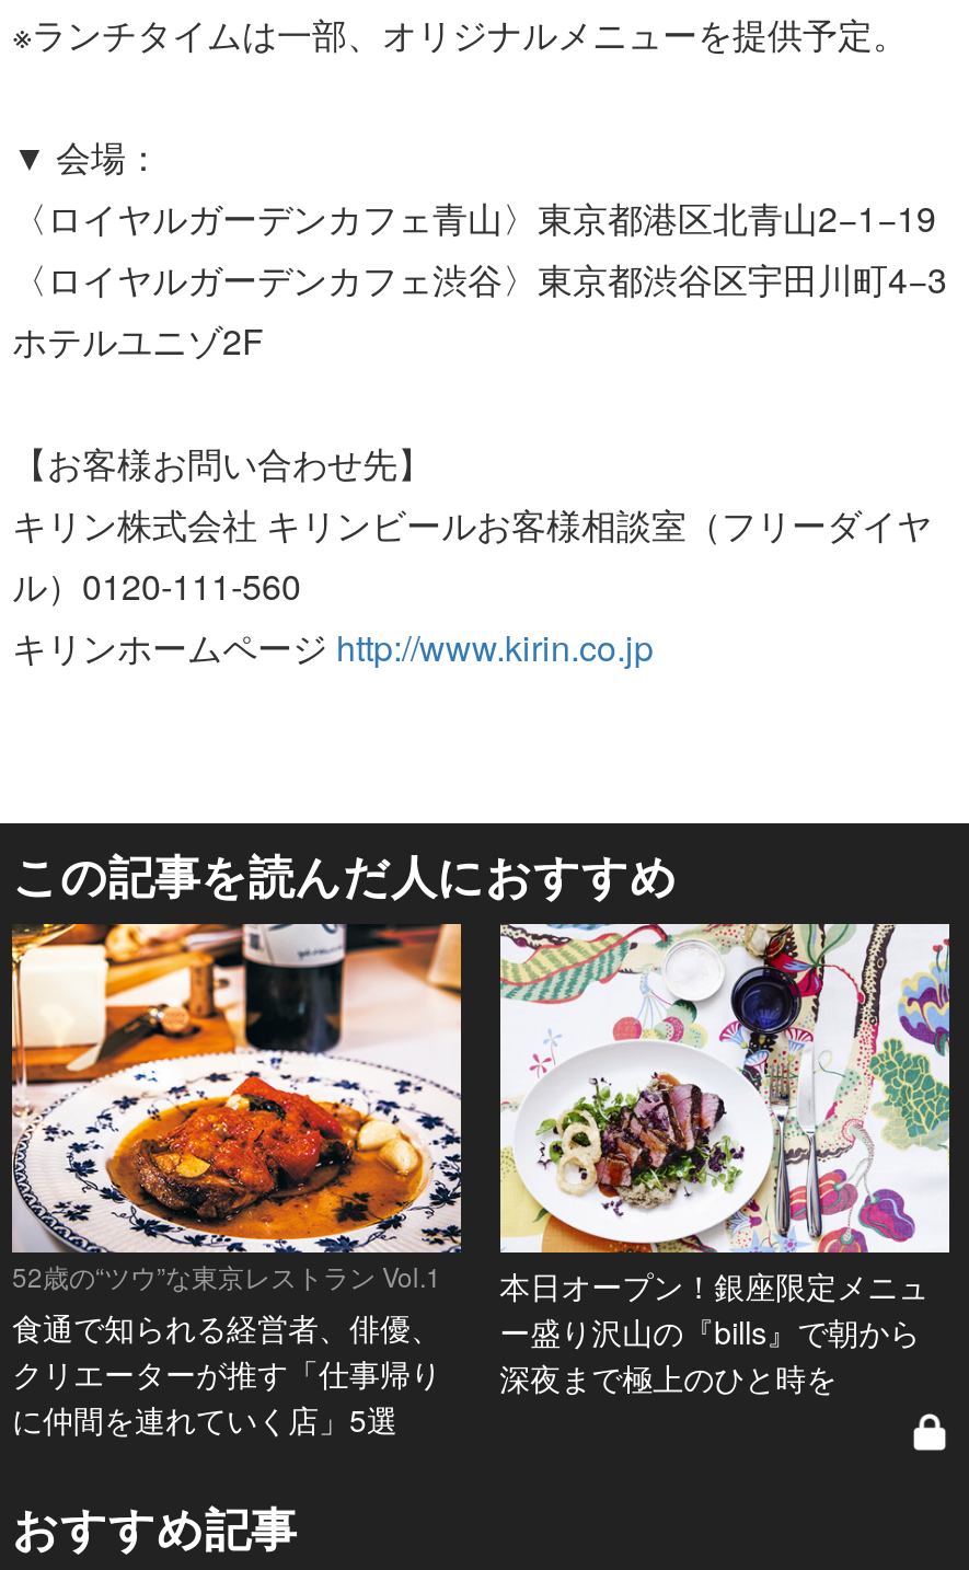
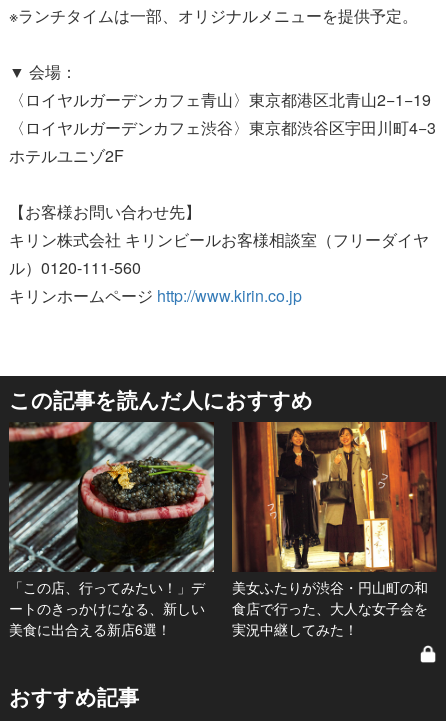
[10,922,463,1441] [image] | 52歳の“ツウ”な東京レストラン Vol.1 | 食通で知られる経営者、俳優、 | クリエーターが推す「仕事帰り | に仲間を連れていく店」5選 -> [9,421,215,639] [image] | 「この店、行ってみたい！」デ | ートのきっかけになる、新しい | 美食に出合える新店6選！
[498,922,951,1399] [image] | 本日オープン！銀座限定メニュ | ー盛り沢山の『bills』で朝から | 深夜まで極上のひと時を -> [232,421,437,639] [image] | 美女ふたりが渋谷・円山町の和 | 食店で行った、大人な女子会を | 実況中継してみた！

